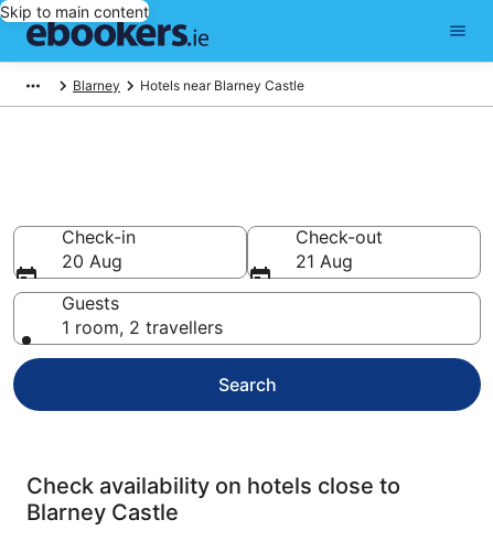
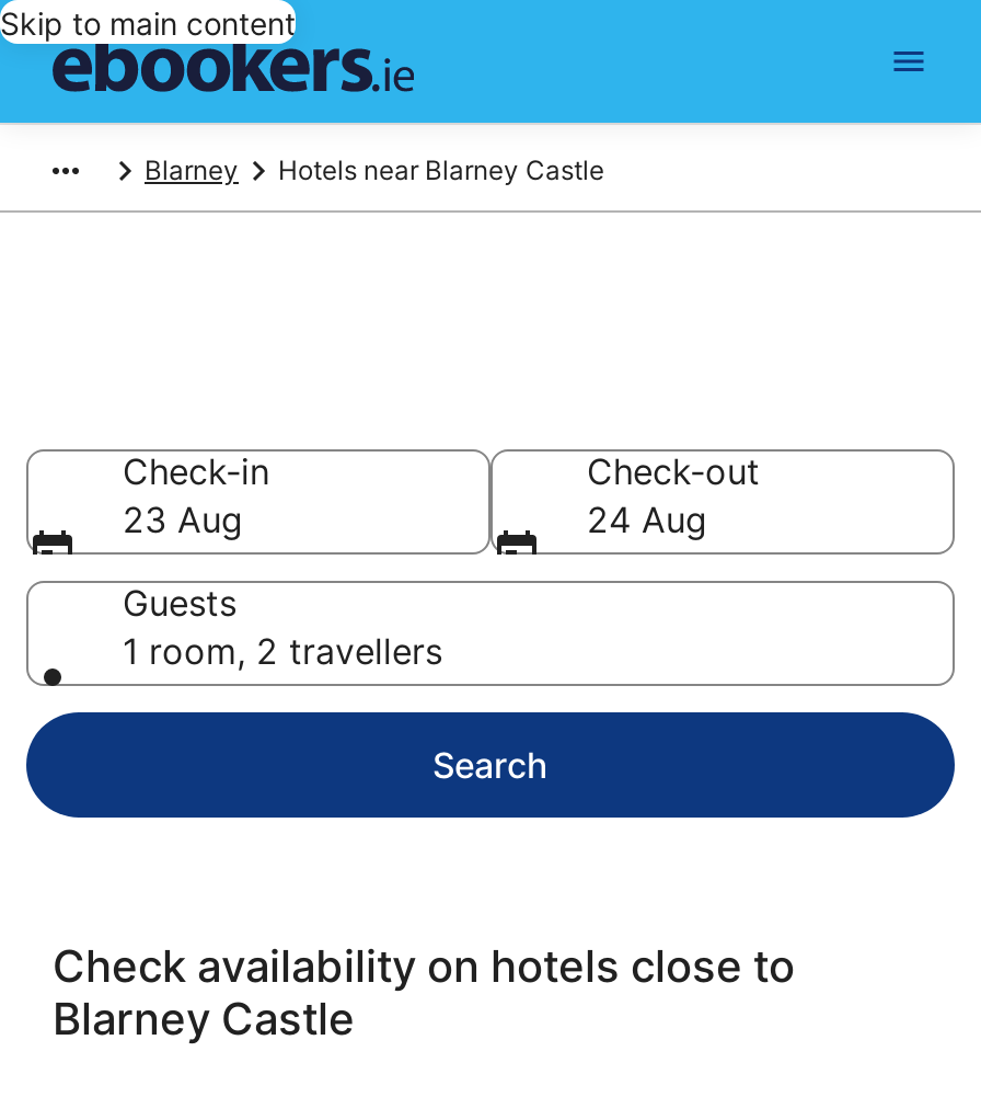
[62,250,122,272] 20 Aug -> [123,498,243,541] 23 Aug
[296,250,353,272] 21 Aug -> [587,498,707,541] 24 Aug

